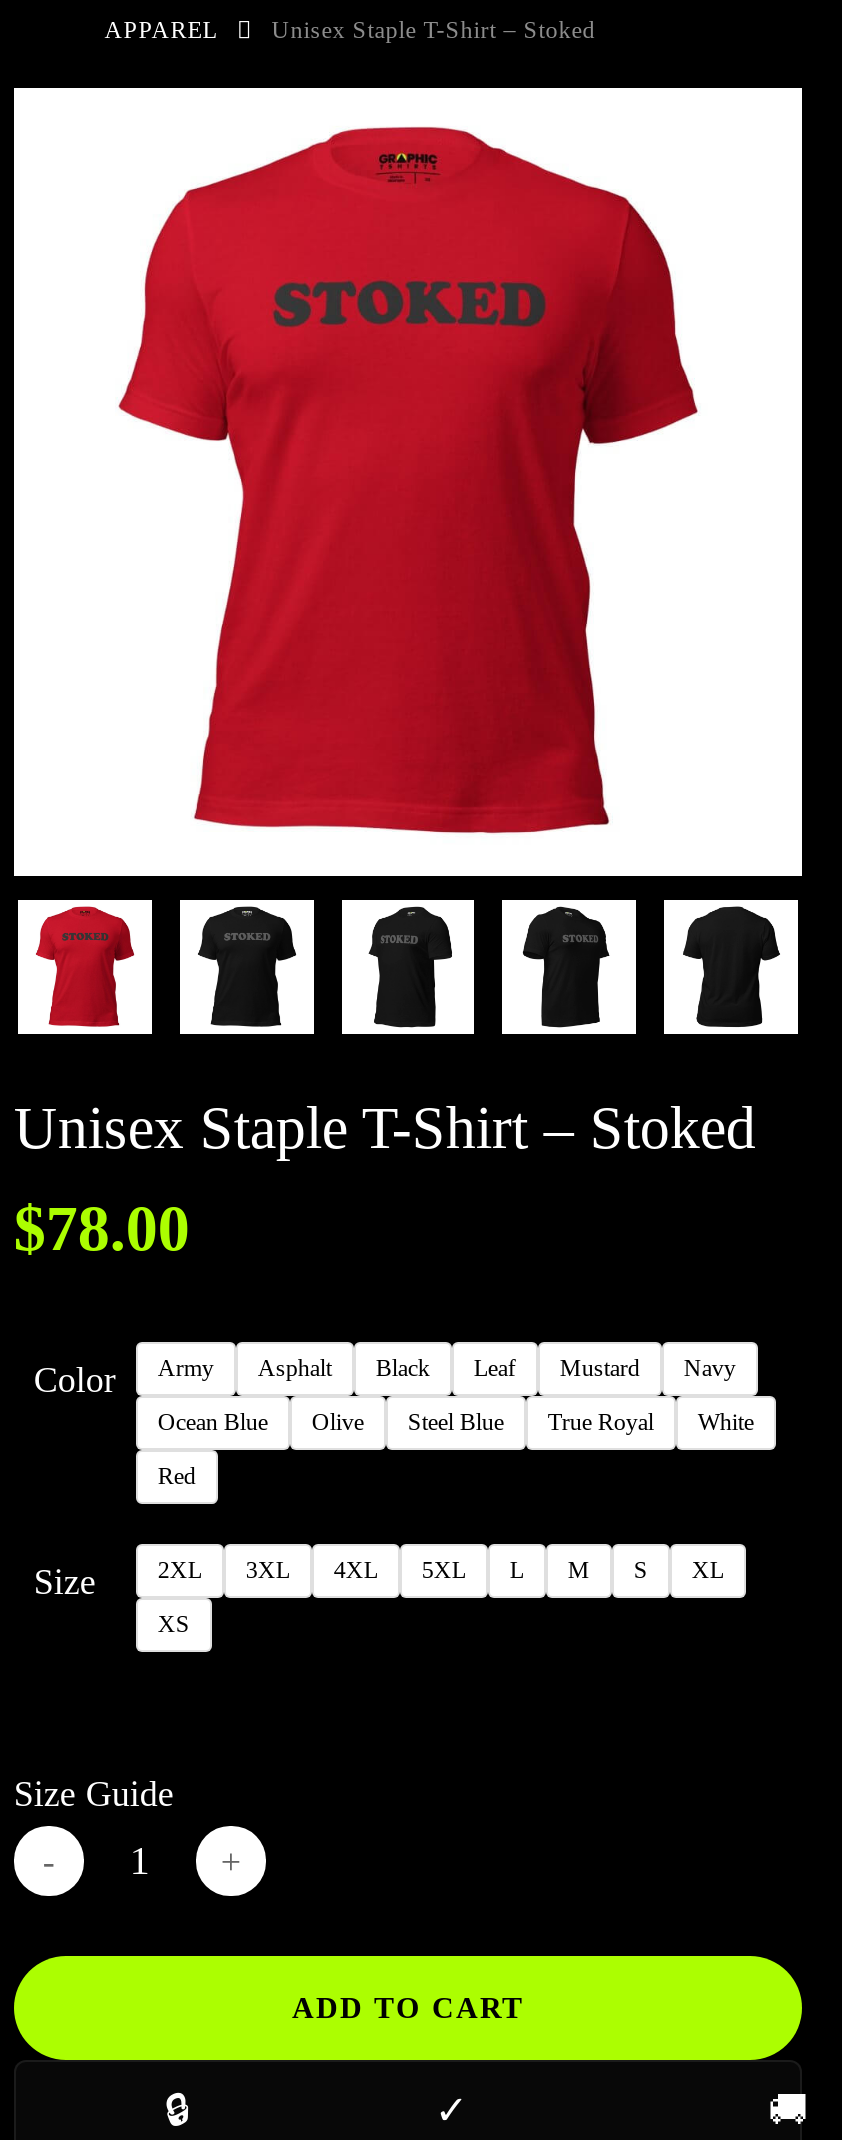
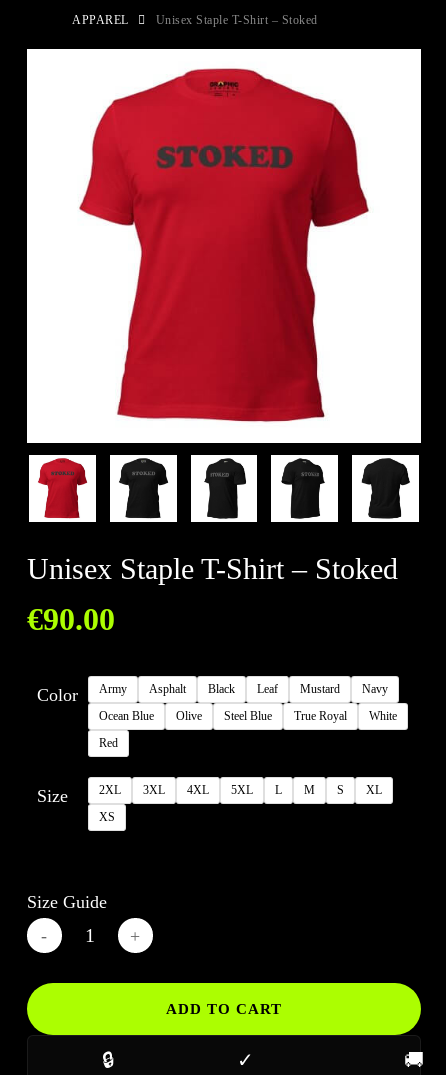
[14,1192,190,1264] $78.00 -> [27,601,115,637] €90.00

